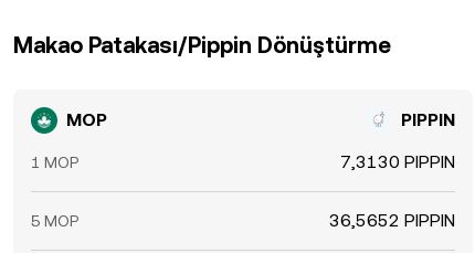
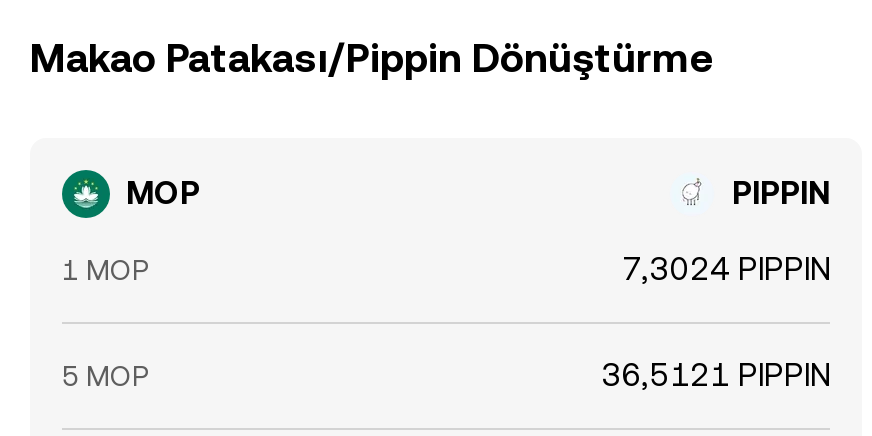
[340,151,455,172] 7,3130 PIPPIN -> [622,250,830,288] 7,3024 PIPPIN
[329,210,455,231] 36,5652 PIPPIN -> [602,356,830,394] 36,5121 PIPPIN

